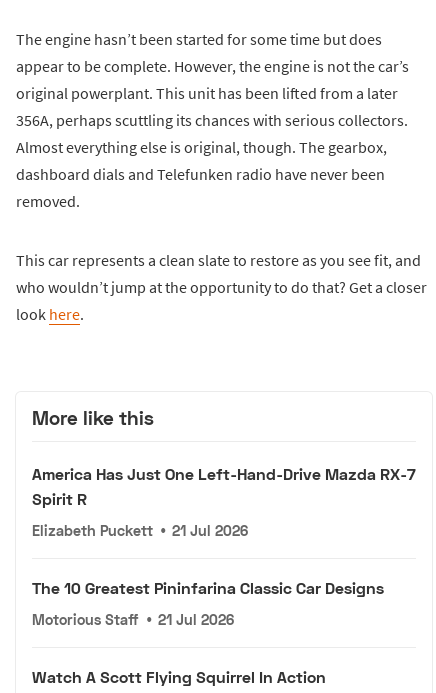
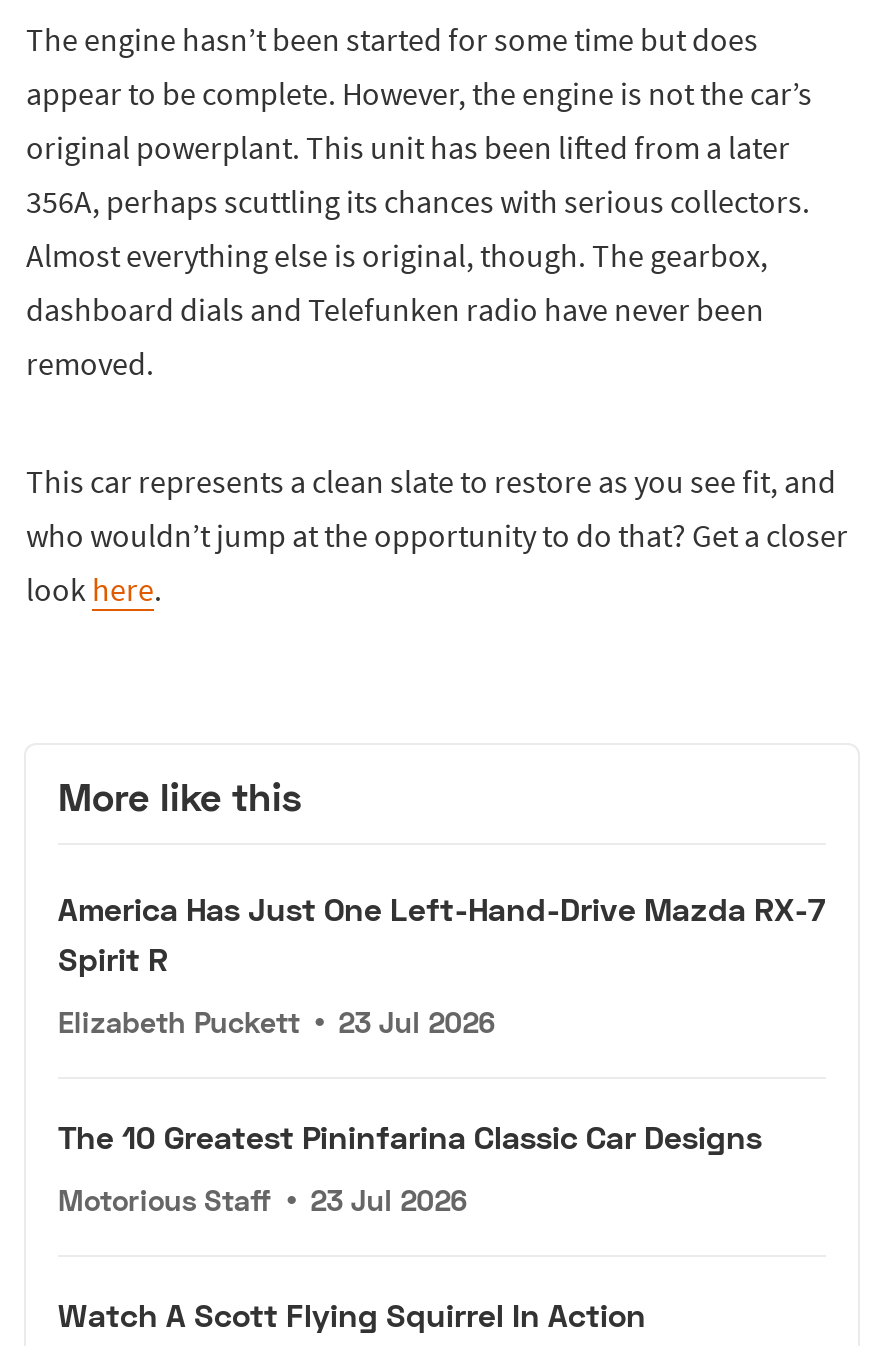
[32,522,248,539] Elizabeth Puckett • 21 Jul 2026 -> [58,1005,494,1039] Elizabeth Puckett • 23 Jul 2026
[32,611,234,628] Motorious Staff • 21 Jul 2026 -> [58,1183,466,1217] Motorious Staff • 23 Jul 2026

